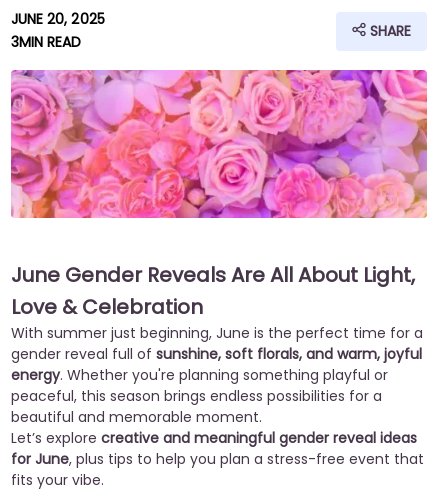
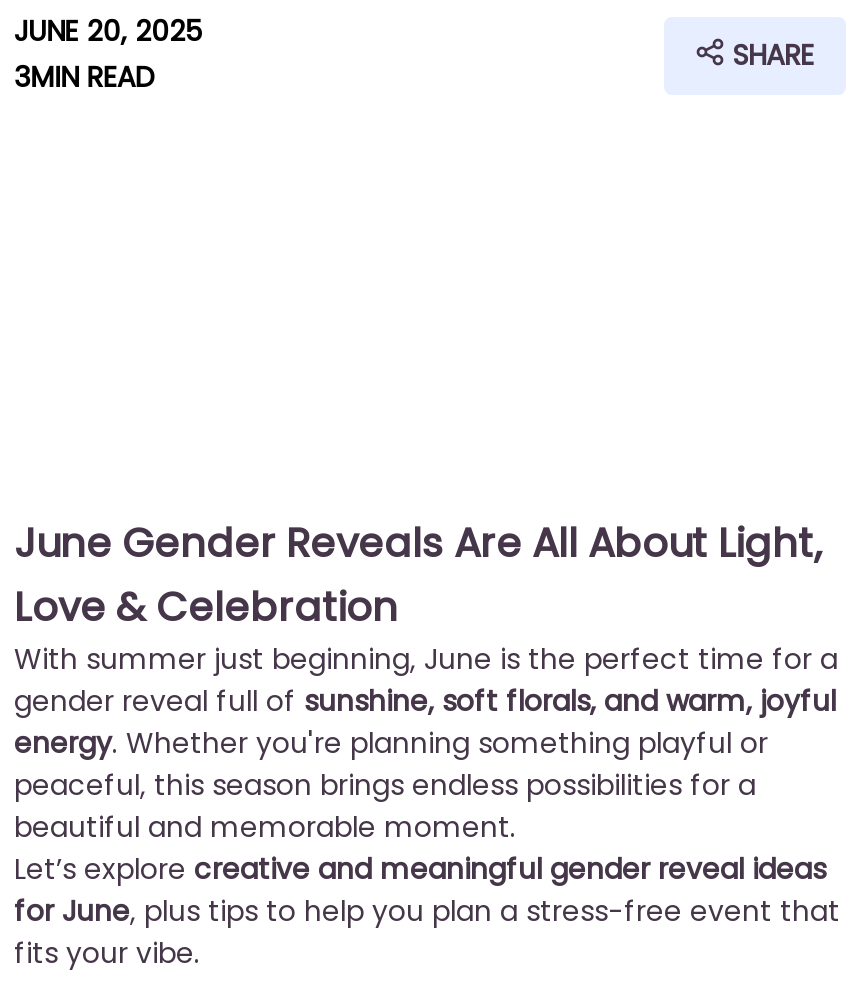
[10,69,428,219] [image] -> none

